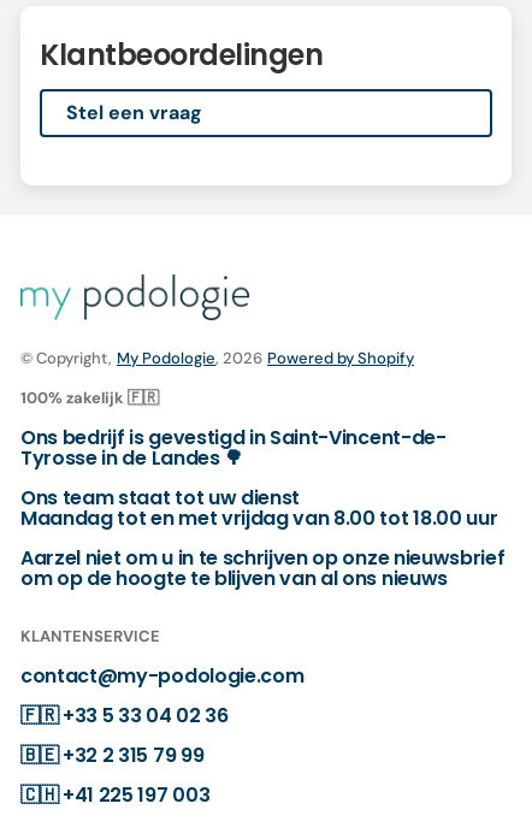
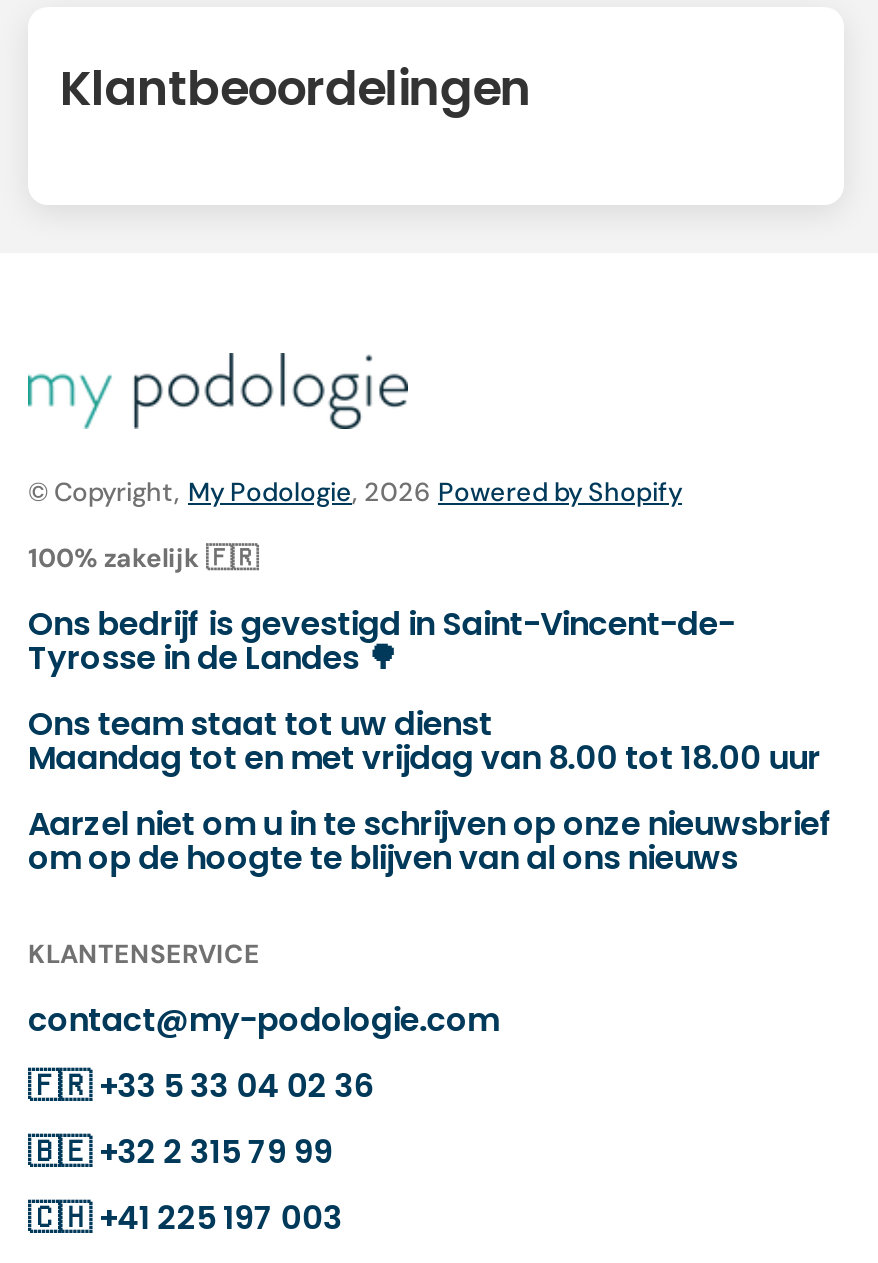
[66,100,202,125] Stel een vraag -> none

